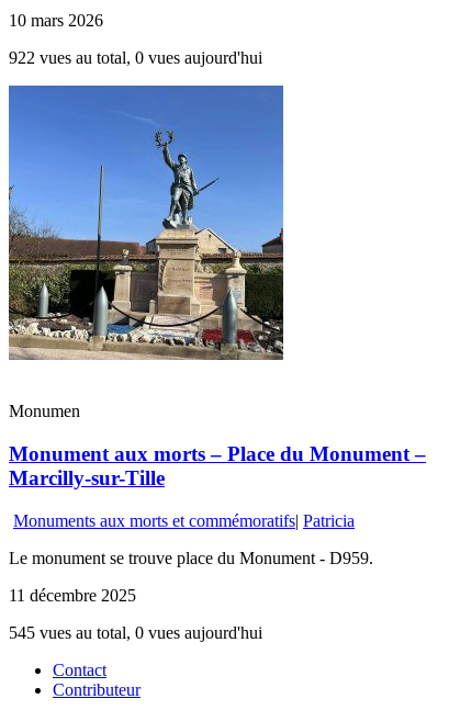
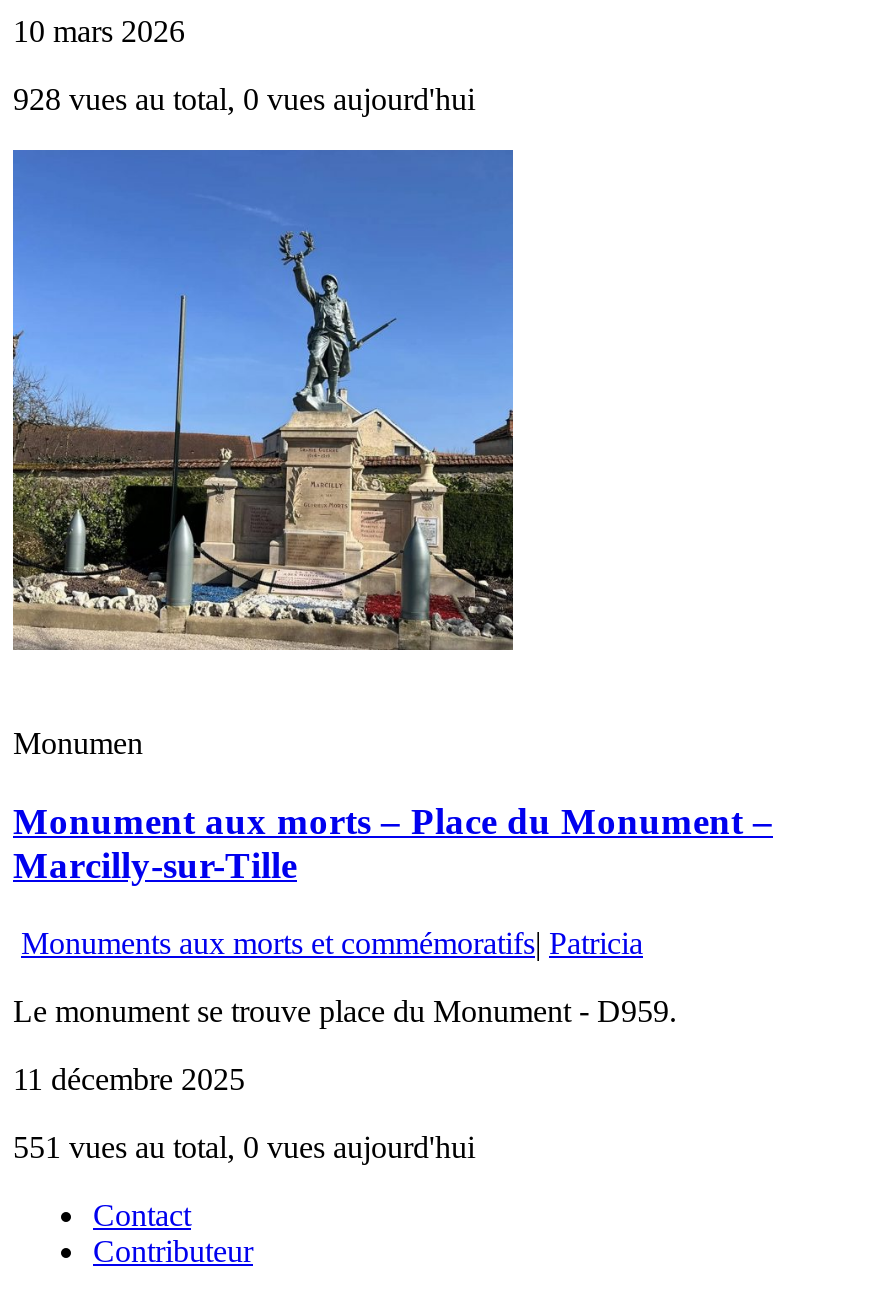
[9,49,262,67] 922 vues au total, 0 vues aujourd'hui -> [13,82,475,116] 928 vues au total, 0 vues aujourd'hui
[9,623,262,642] 545 vues au total, 0 vues aujourd'hui -> [13,1129,475,1163] 551 vues au total, 0 vues aujourd'hui

